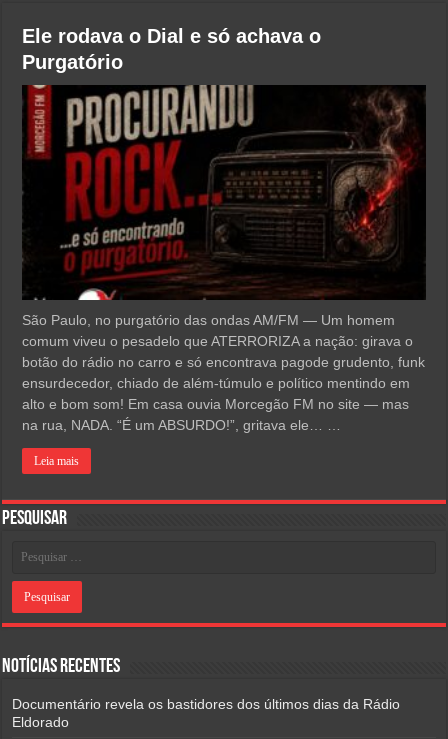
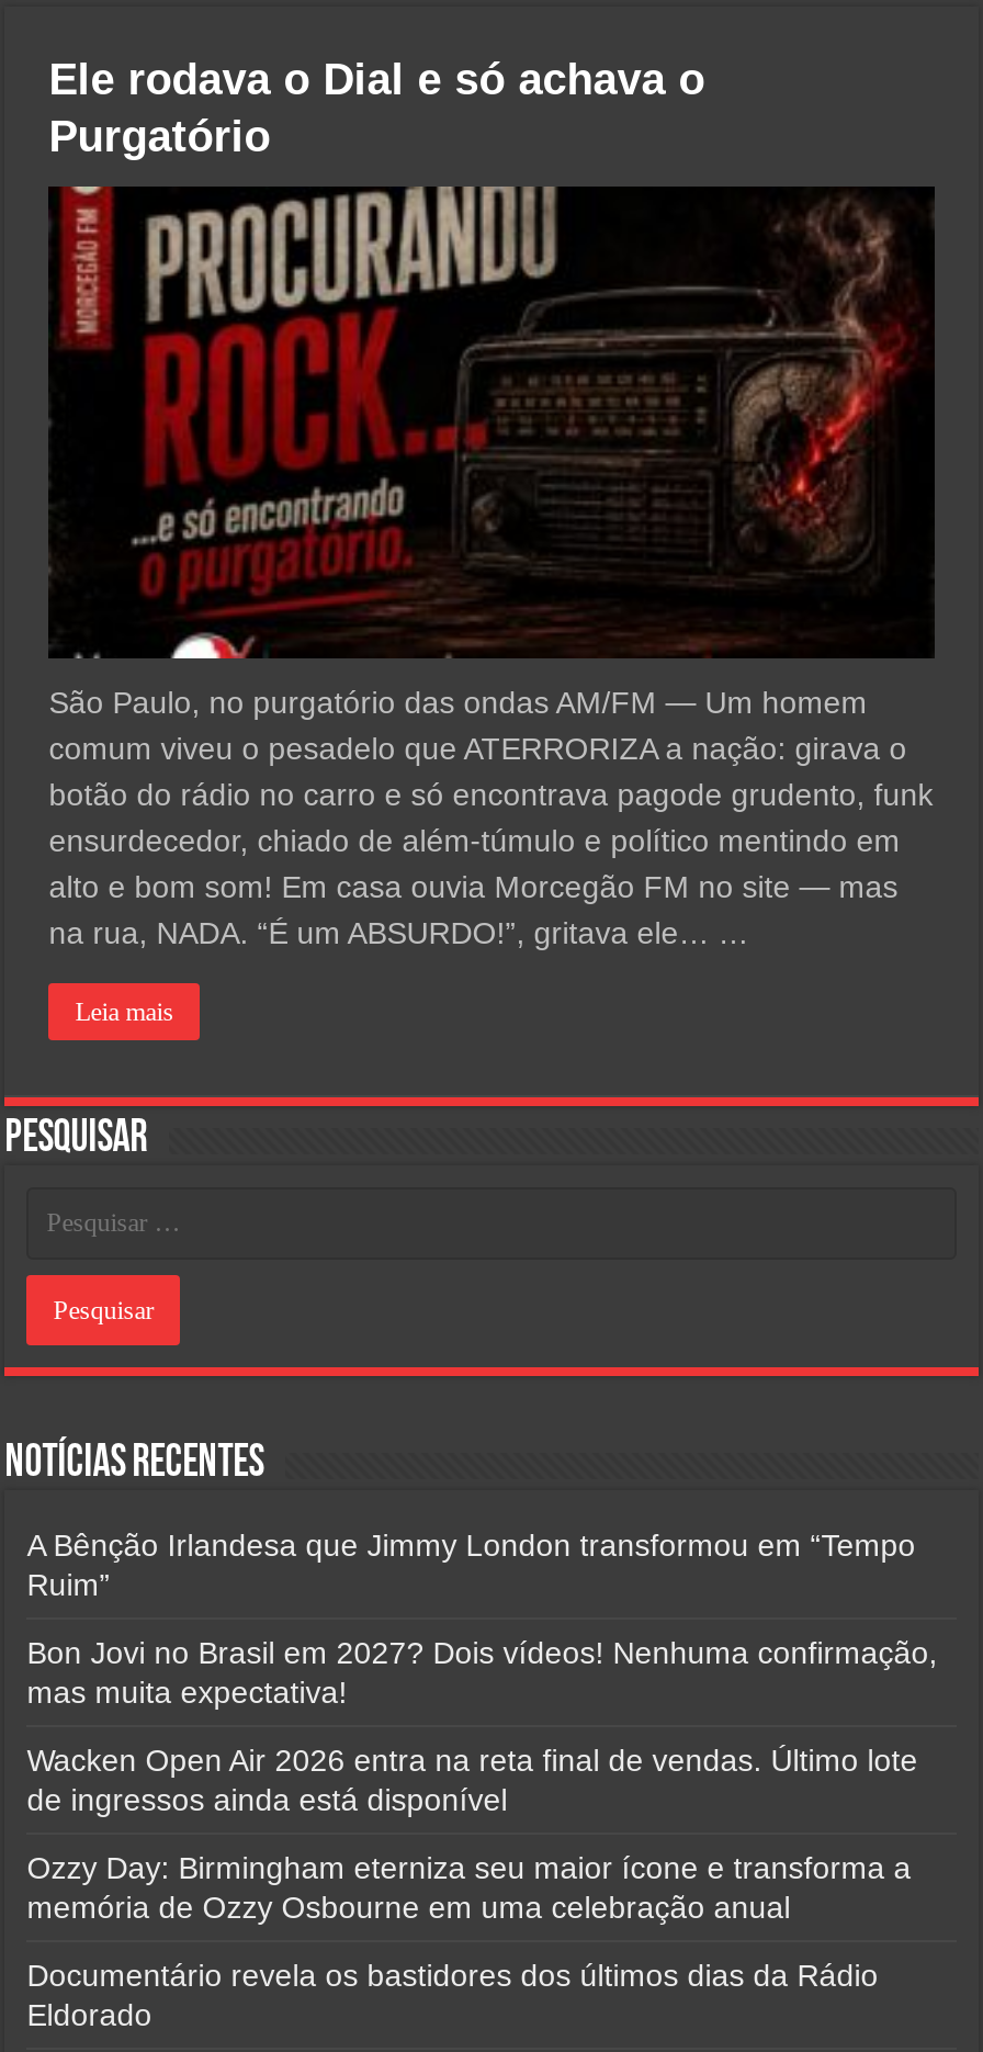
none -> [27,1527,937,1924] A Bênção Irlandesa que Jimmy London transformou em “Tempo | Ruim” | Bon Jovi no Brasil em 2027? Dois vídeos! Nenhuma confirmação, | mas muita expectativa! | Wacken Open Air 2026 entra na reta final de vendas. Último lote | de ingressos ainda está disponível | Ozzy Day: Birmingham eterniza seu maior ícone e transforma a | memória de Ozzy Osbourne em uma celebração anual

